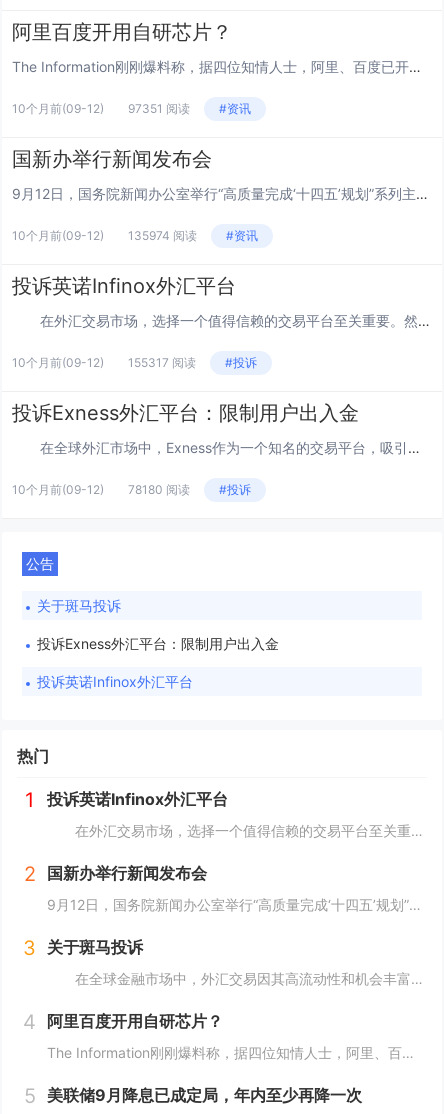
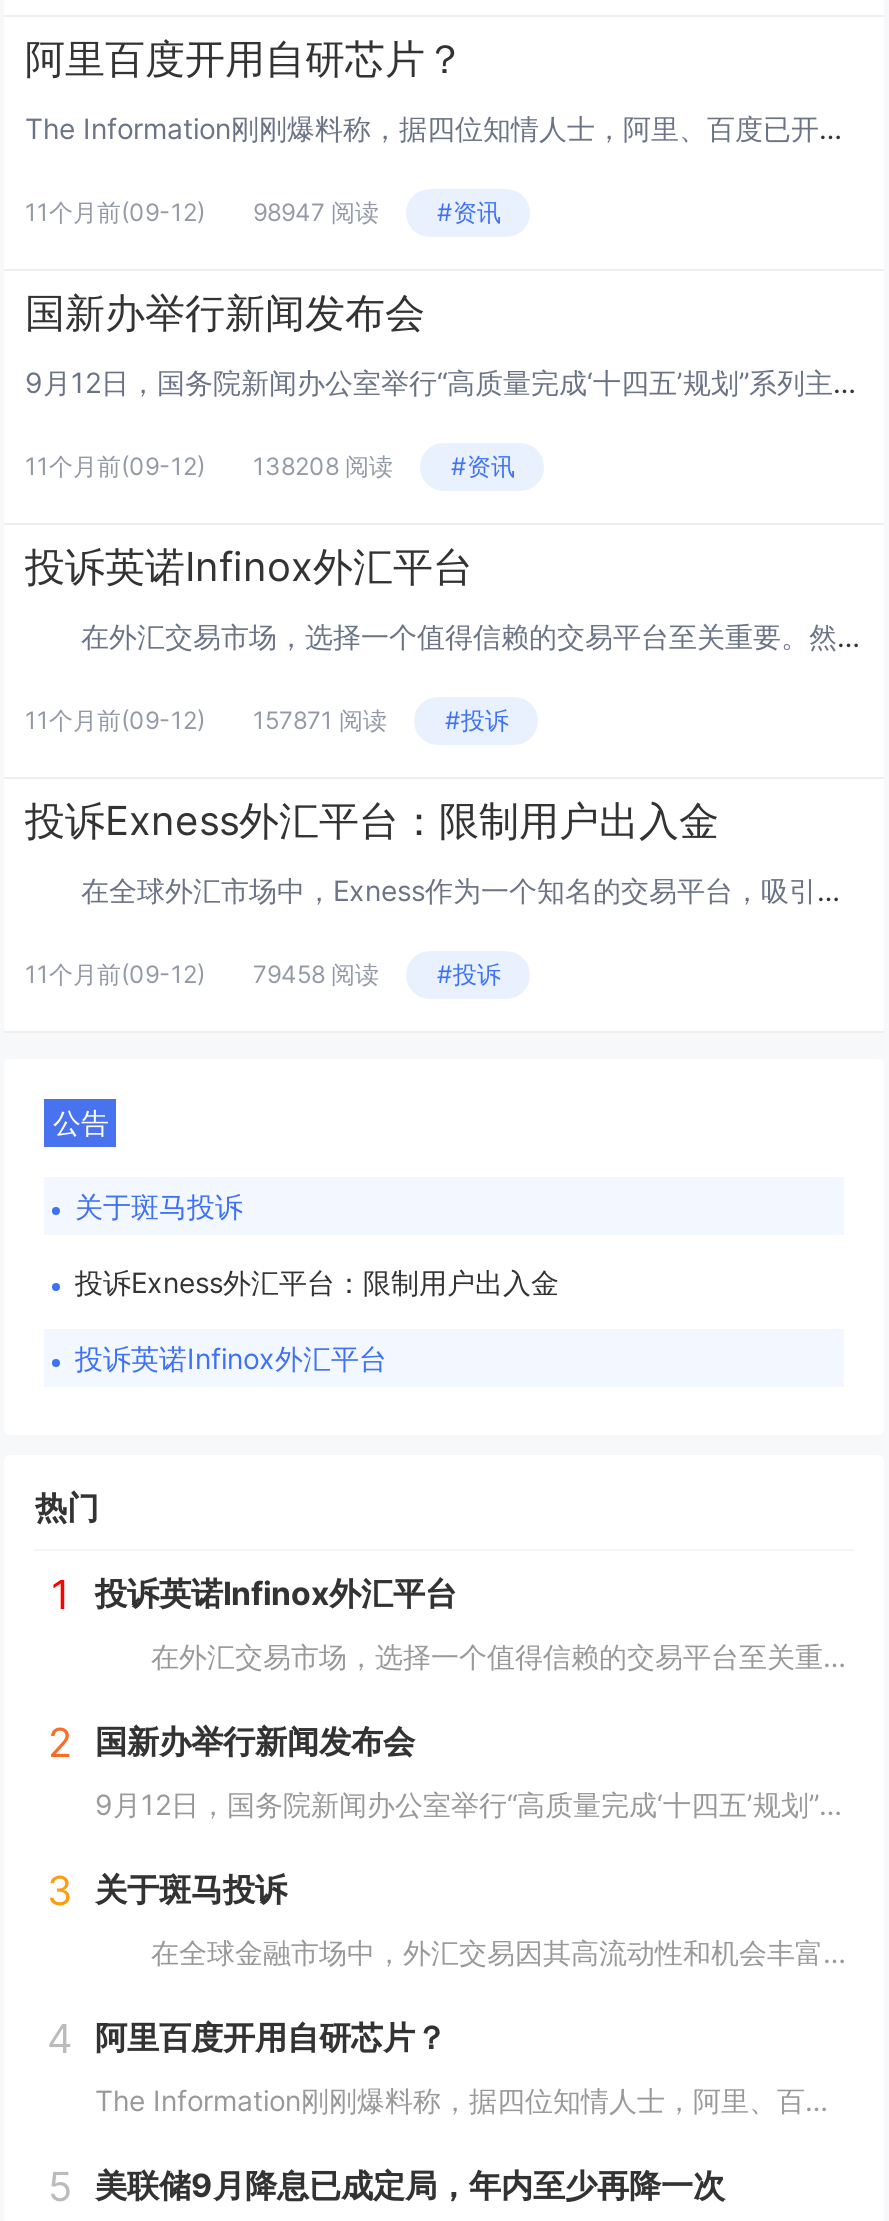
[12,101,104,116] 10个月前(09-12) -> [25,197,205,227] 11个月前(09-12)
[128,101,190,116] 97351 阅读 -> [253,197,379,227] 98947 阅读
[12,228,104,243] 10个月前(09-12) -> [25,451,205,481] 11个月前(09-12)
[128,228,197,243] 135974 阅读 -> [253,451,393,481] 138208 阅读
[12,355,104,370] 10个月前(09-12) -> [25,705,205,735] 11个月前(09-12)
[128,355,196,370] 155317 阅读 -> [253,705,387,735] 157871 阅读
[12,482,104,497] 10个月前(09-12) -> [25,959,205,989] 11个月前(09-12)
[128,482,190,497] 78180 阅读 -> [253,959,379,989] 79458 阅读

